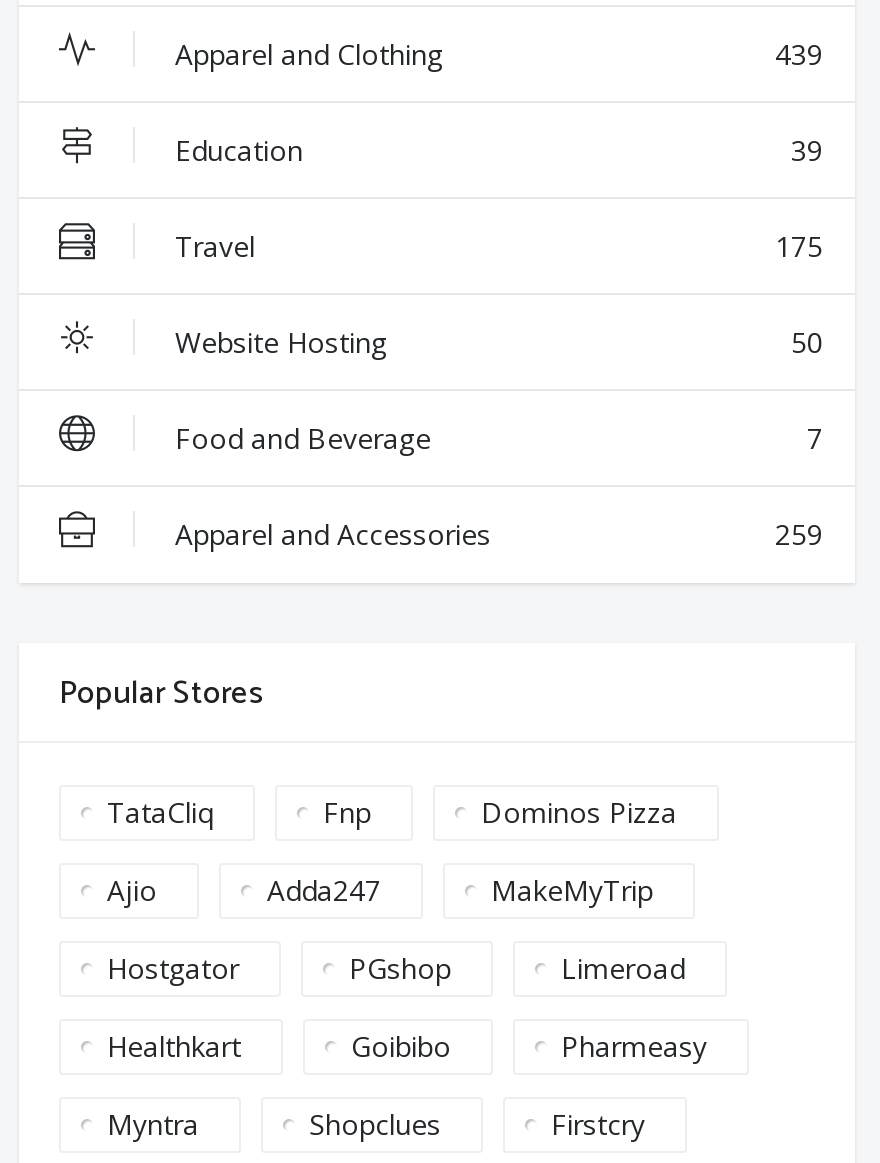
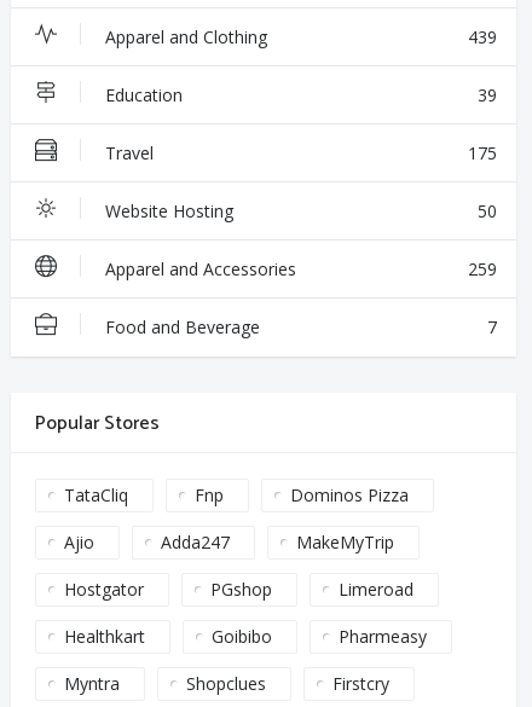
moved [175,419,823,457] -> [105,315,497,338]: Food and Beverage | 7
moved [175,515,823,553] -> [105,257,497,280]: Apparel and Accessories | 259

